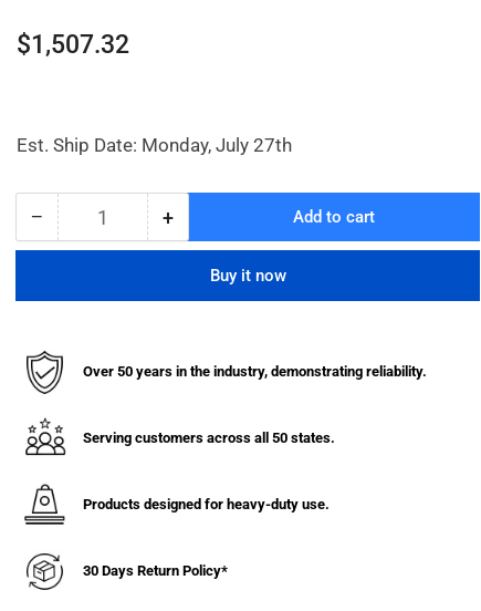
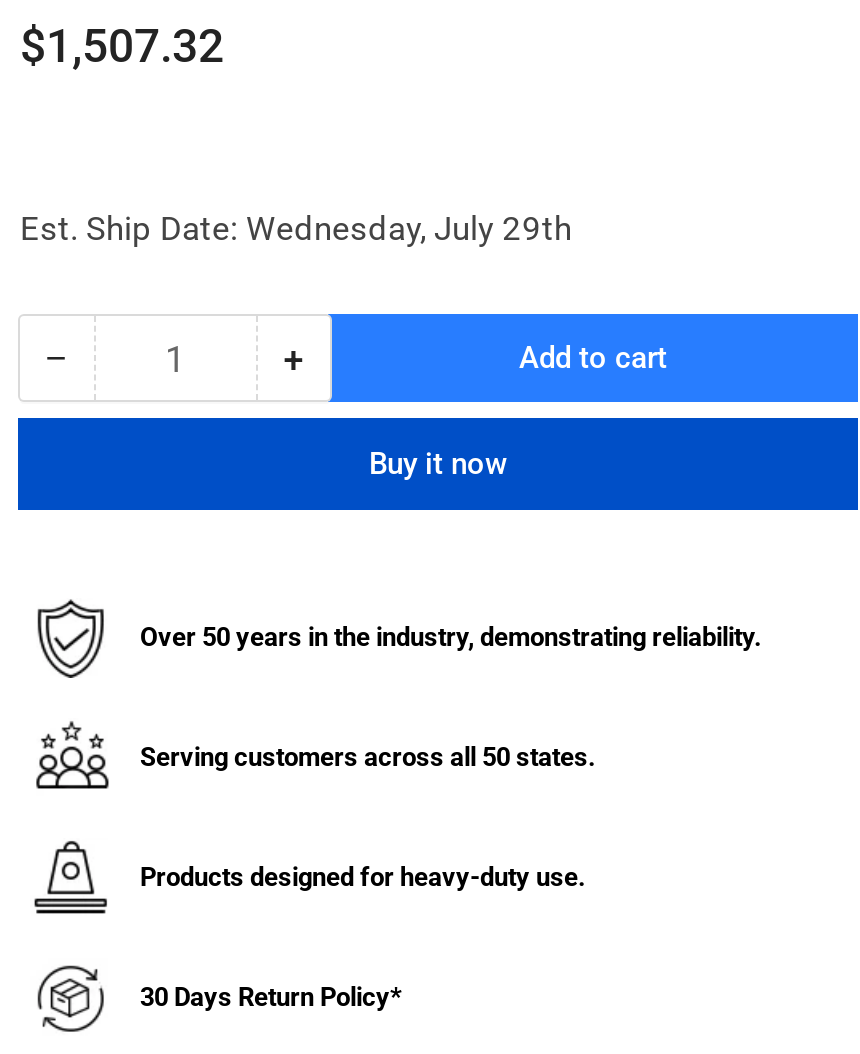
[17,135,292,156] Est. Ship Date: Monday, July 27th -> [20,210,572,248] Est. Ship Date: Wednesday, July 29th

